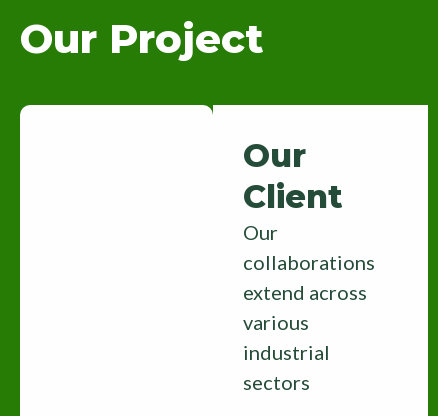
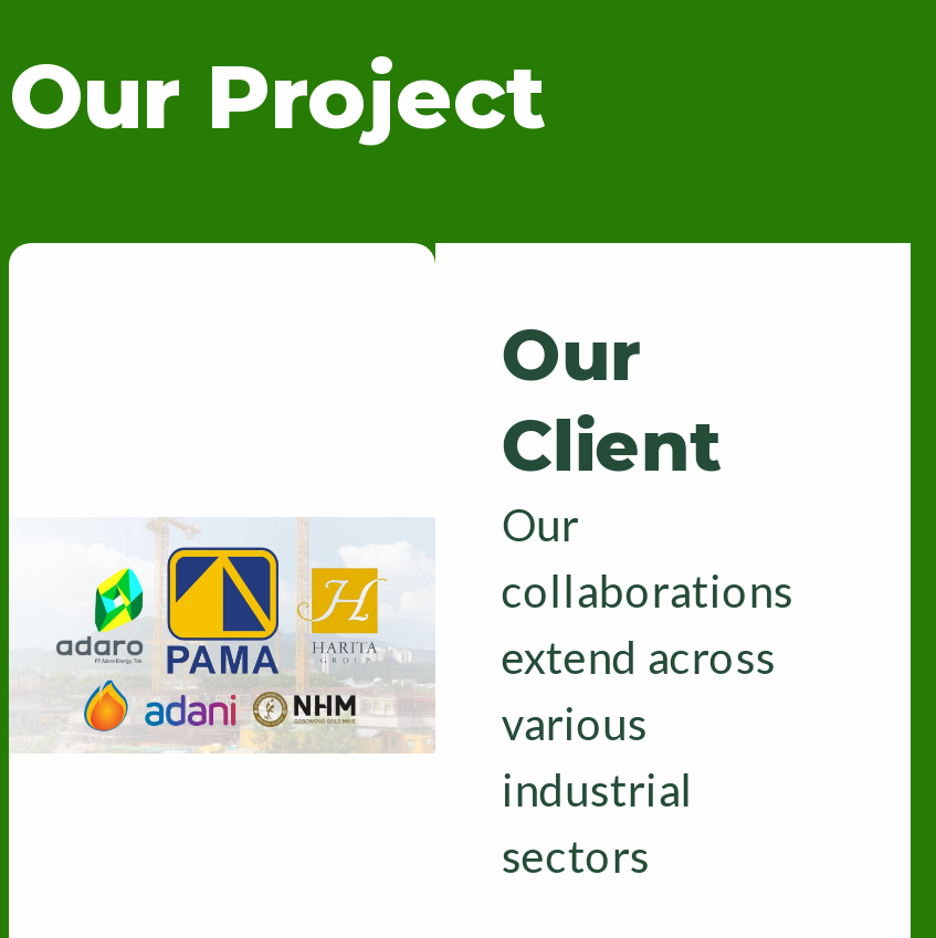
none -> [15,519,435,753] [image]

